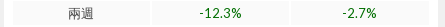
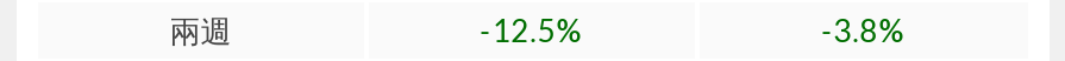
[199,5,242,21] -12.3% -> [480,12,582,49] -12.5%
[342,5,377,21] -2.7% -> [822,12,905,49] -3.8%

